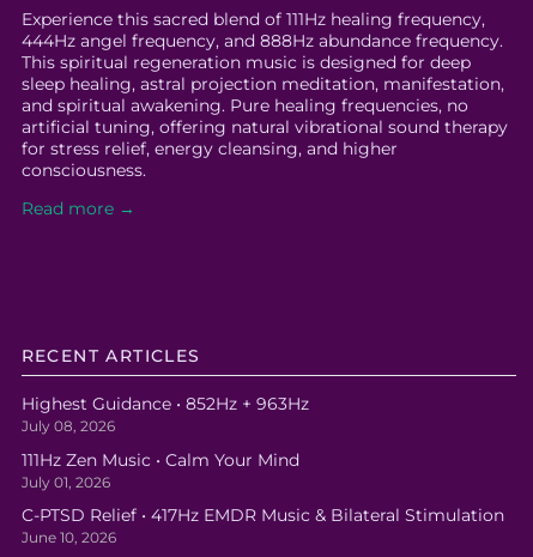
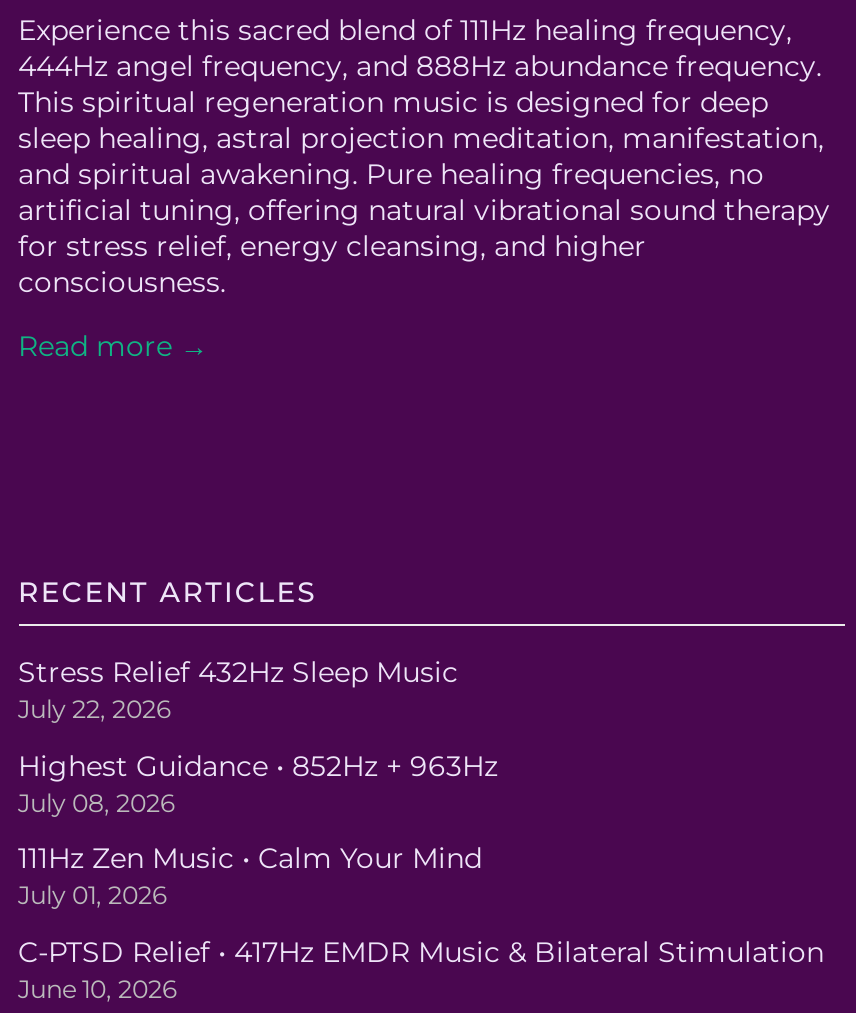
none -> [18,655,458,725] Stress Relief 432Hz Sleep Music | July 22, 2026

